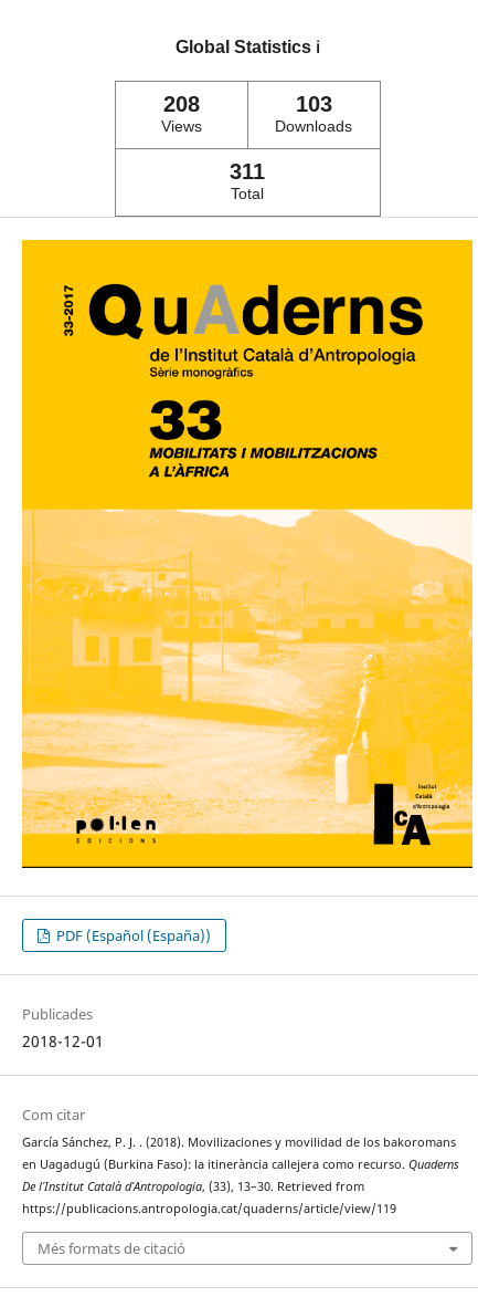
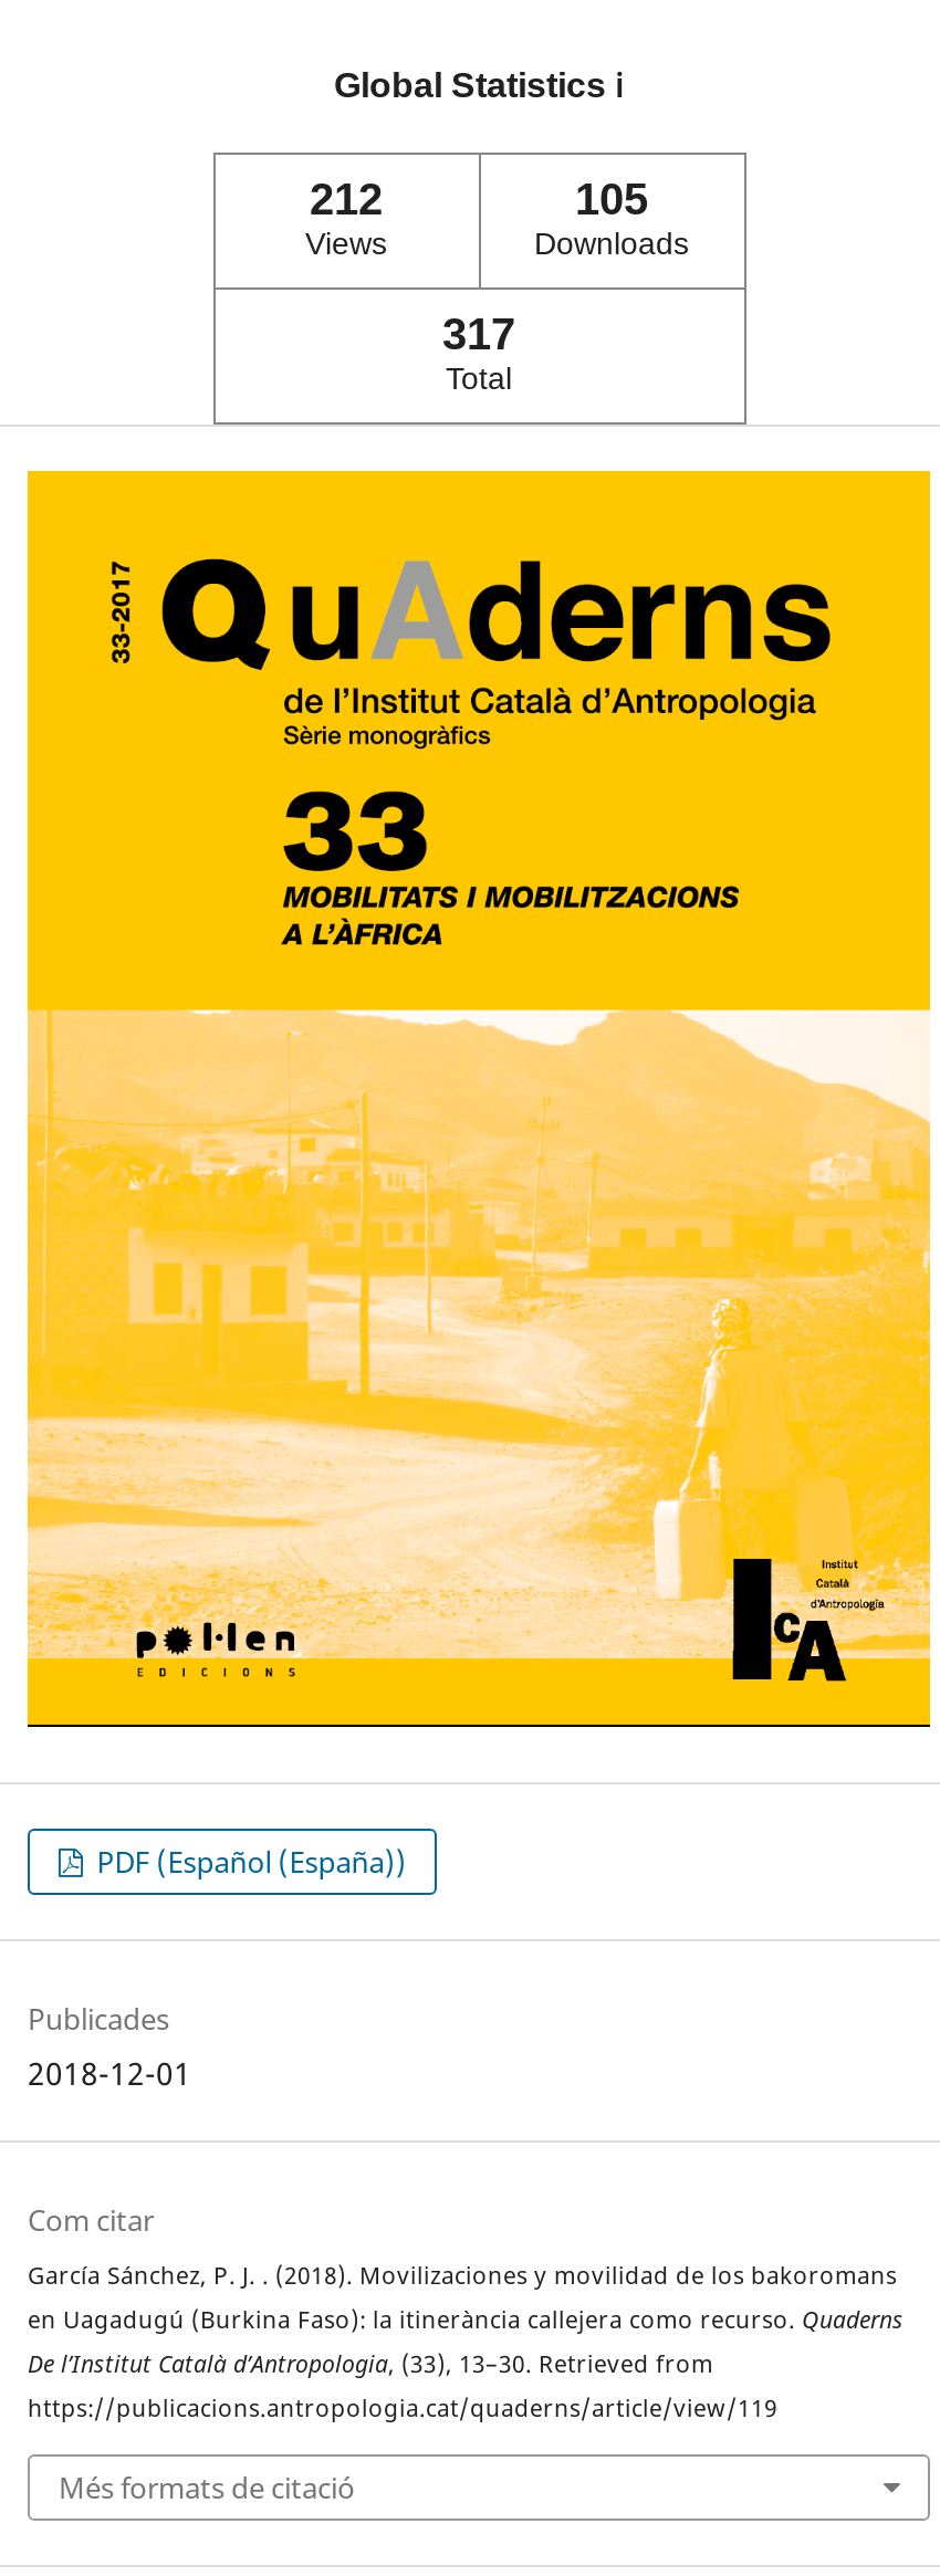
[163,92,199,116] 208 -> [310,175,383,224] 212
[295,92,332,116] 103 -> [575,175,648,224] 105
[230,159,265,184] 311 -> [442,310,515,358] 317

